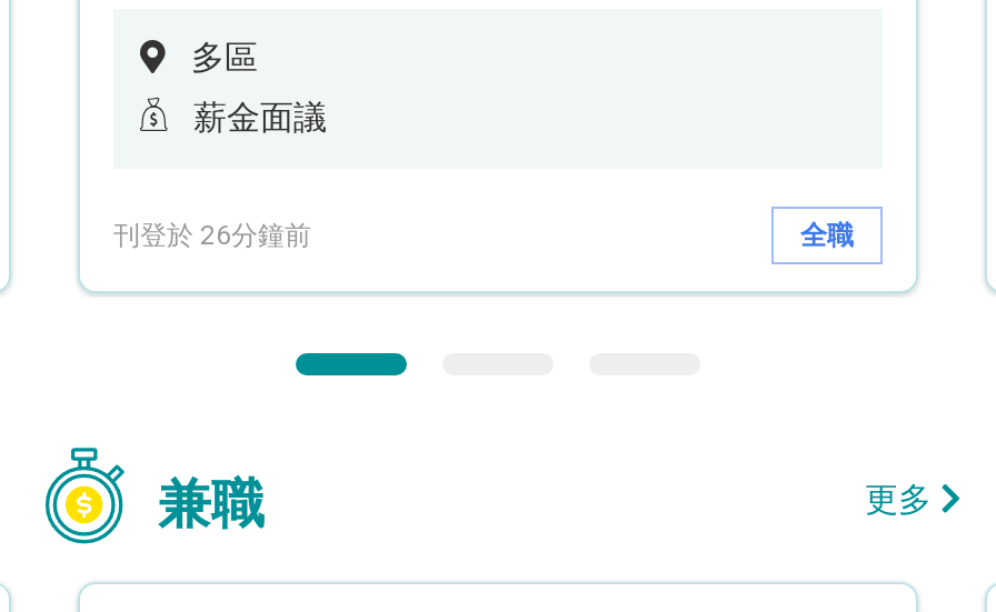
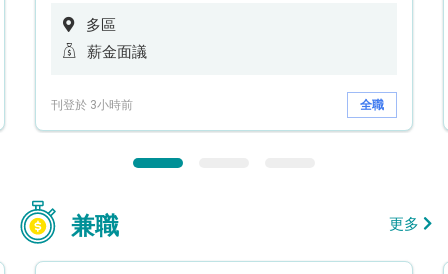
[113,219,311,250] 刊登於 26分鐘前 -> [51,97,133,111] 刊登於 3小時前

